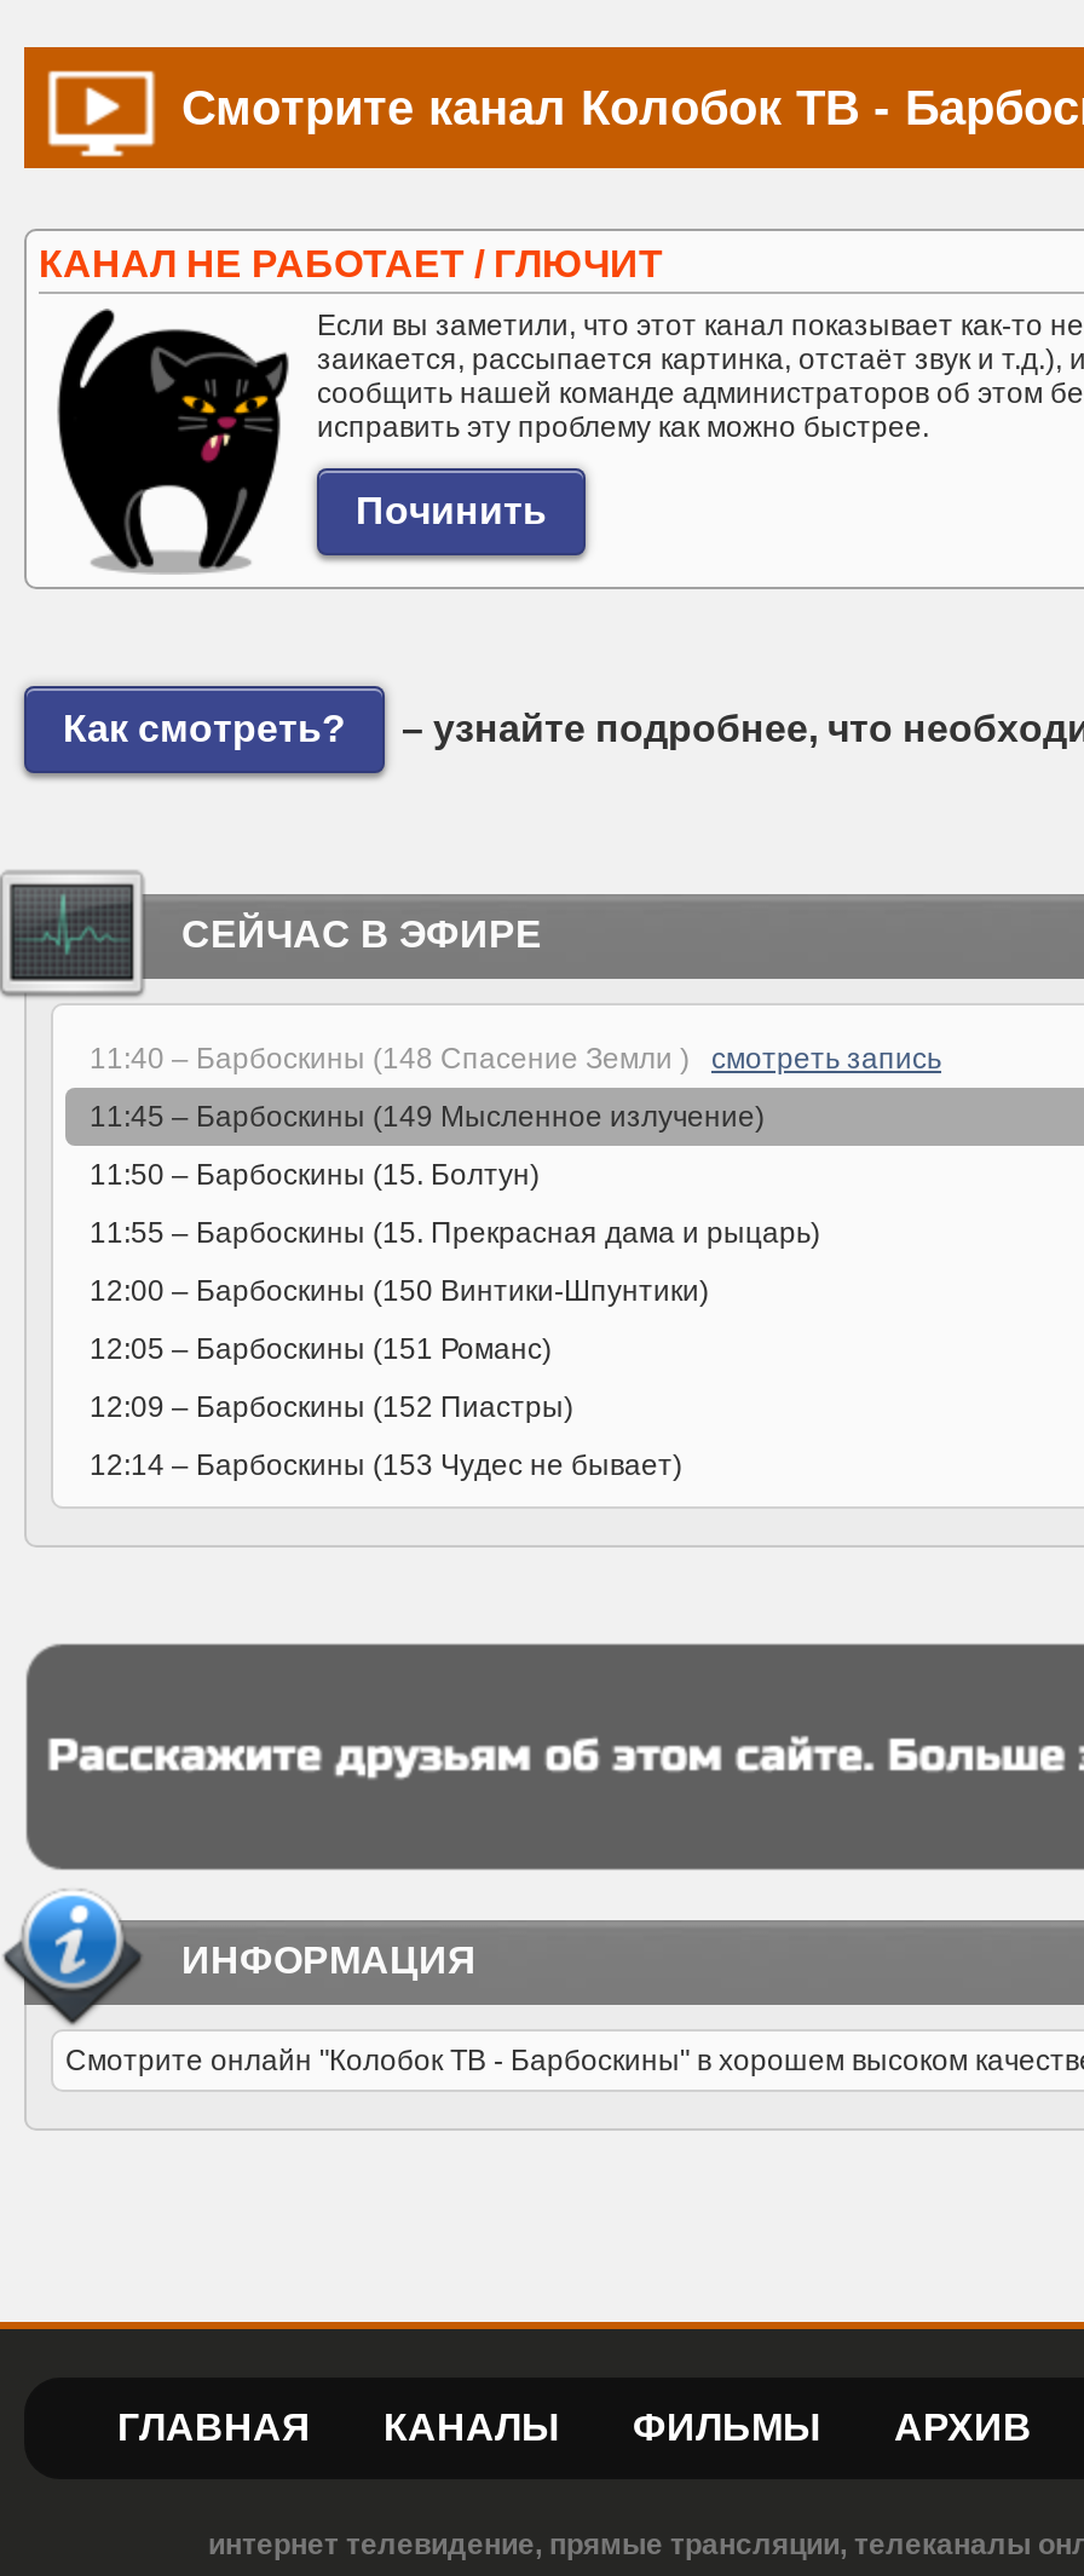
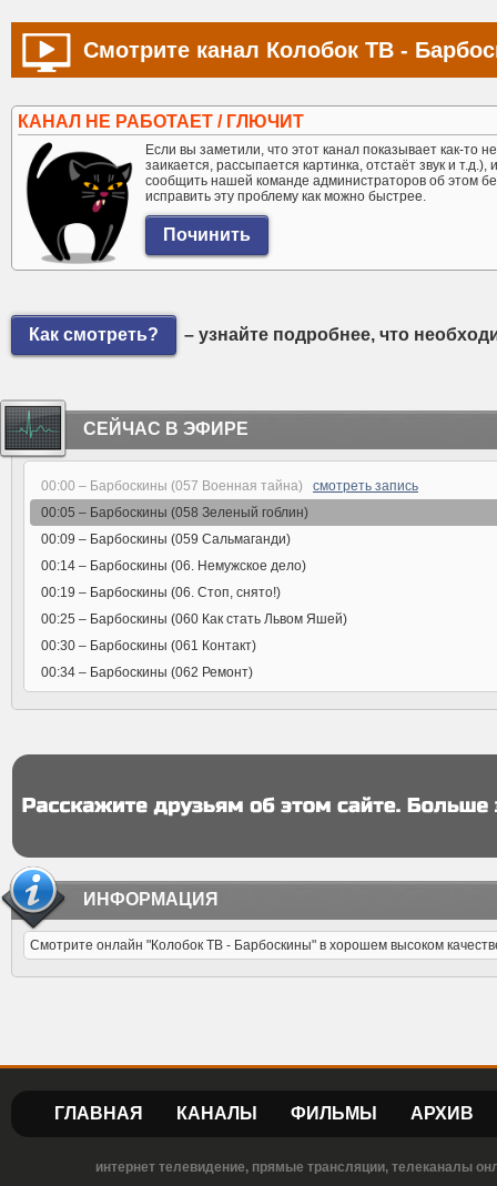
[90,1042,941,1076] 11:40 – Барбоскины (148 Спасение Земли ) смотреть запись -> [41,478,418,494] 00:00 – Барбоскины (057 Военная тайна) смотреть запись
[90,1100,765,1134] 11:45 – Барбоскины (149 Мысленное излучение) -> [41,505,308,520] 00:05 – Барбоскины (058 Зеленый гоблин)
[90,1158,540,1192] 11:50 – Барбоскины (15. Болтун) -> [41,531,291,547] 00:09 – Барбоскины (059 Сальмаганди)
[90,1216,820,1250] 11:55 – Барбоскины (15. Прекрасная дама и рыцарь) -> [41,558,306,574] 00:14 – Барбоскины (06. Немужское дело)
[90,1274,709,1308] 12:00 – Барбоскины (150 Винтики-Шпунтики) -> [41,585,281,600] 00:19 – Барбоскины (06. Стоп, снято!)
[90,1332,552,1366] 12:05 – Барбоскины (151 Романс) -> [41,611,347,627] 00:25 – Барбоскины (060 Как стать Львом Яшей)
[90,1390,573,1424] 12:09 – Барбоскины (152 Пиастры) -> [41,638,256,653] 00:30 – Барбоскины (061 Контакт)
[90,1448,682,1482] 12:14 – Барбоскины (153 Чудес не бывает) -> [41,665,253,680] 00:34 – Барбоскины (062 Ремонт)

